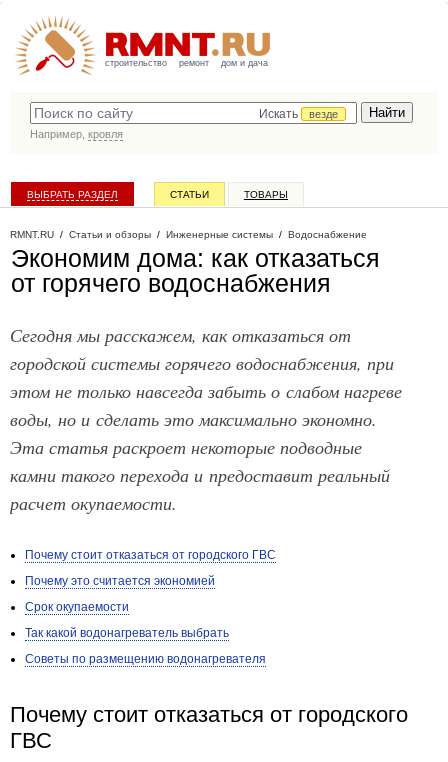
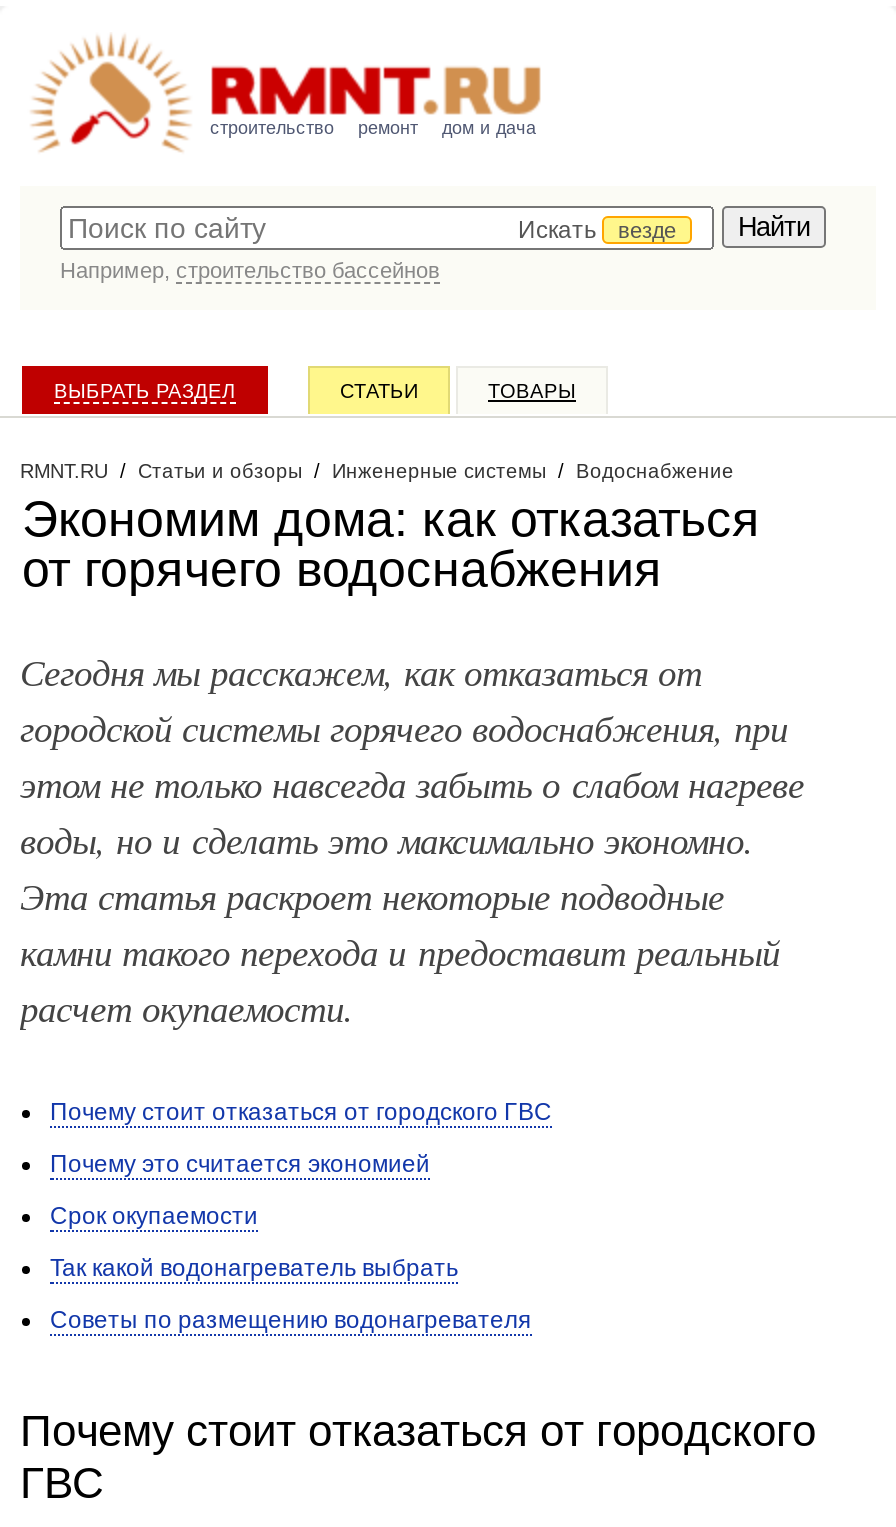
[30,128,123,140] Например, кровля -> [60,258,440,282] Например, строительство бассейнов

